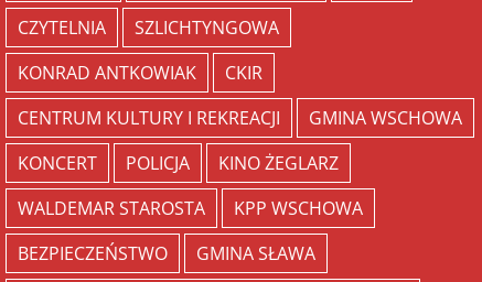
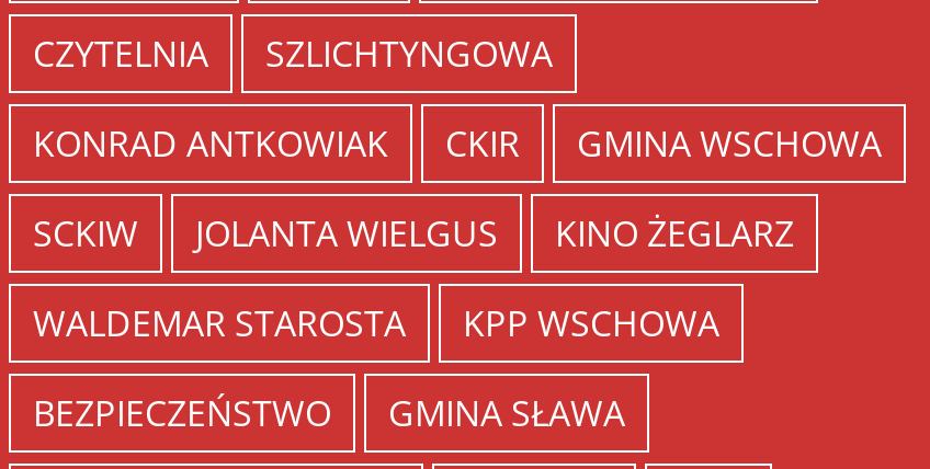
[18,106,280,130] CENTRUM KULTURY I REKREACJI -> none
[18,151,190,175] KONCERT | POLICJA -> [33,210,498,258] SCKIW | JOLANTA WIELGUS

